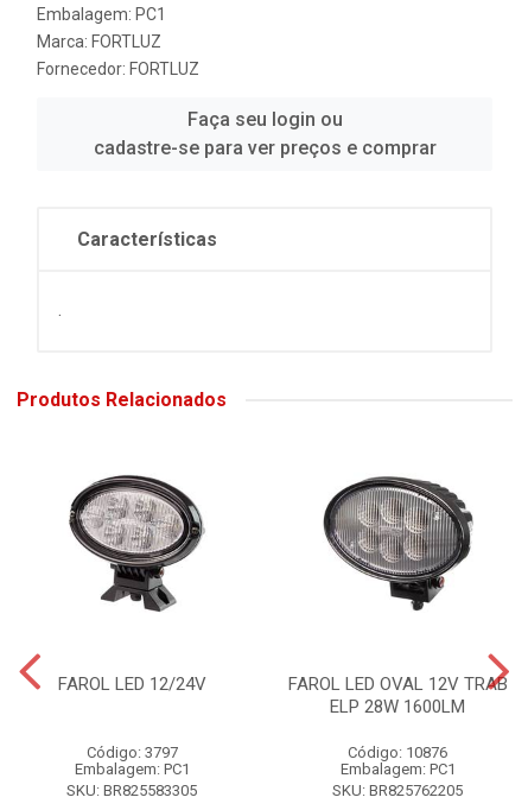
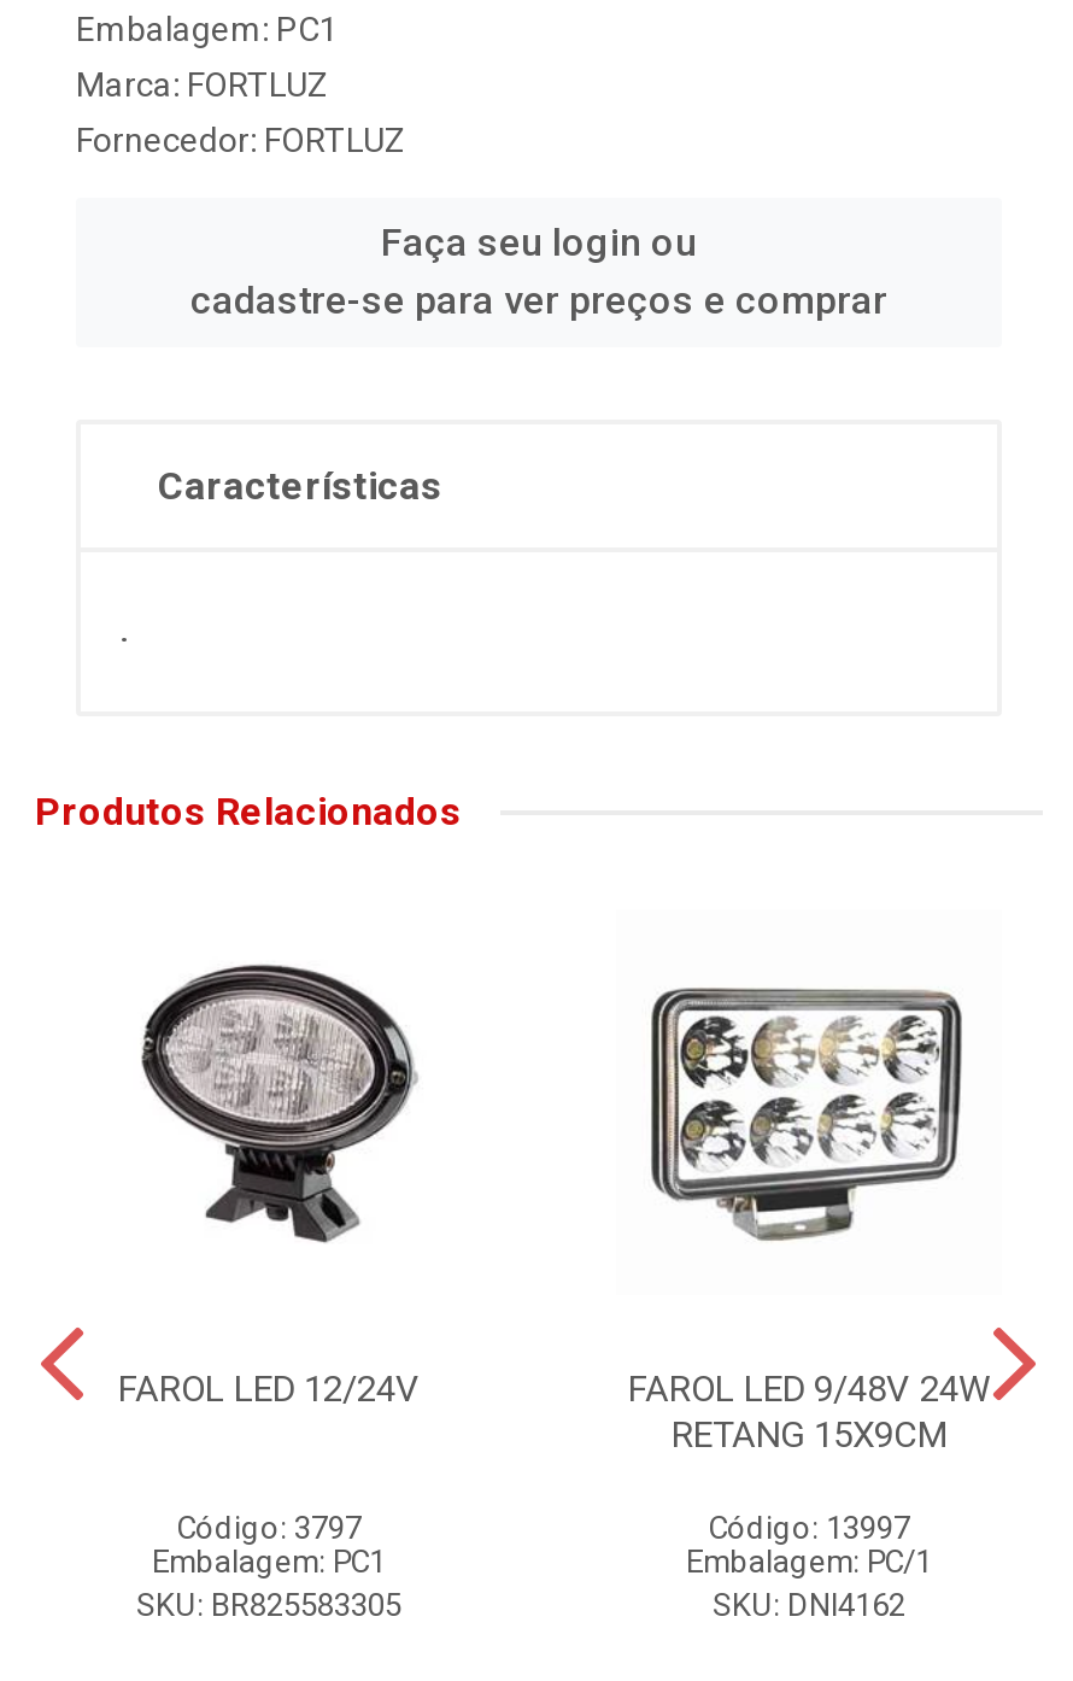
[319,475,472,612] [image] -> [647,967,963,1244] [image]
[288,673,507,717] FAROL LED OVAL 12V TRAB | ELP 28W 1600LM -> [628,1367,990,1457] FAROL LED 9/48V 24W | RETANG 15X9CM
[332,743,463,799] Código: 10876 | Embalagem: PC1 | SKU: BR825762205 -> [686,1510,932,1623] Código: 13997 | Embalagem: PC/1 | SKU: DNI4162

